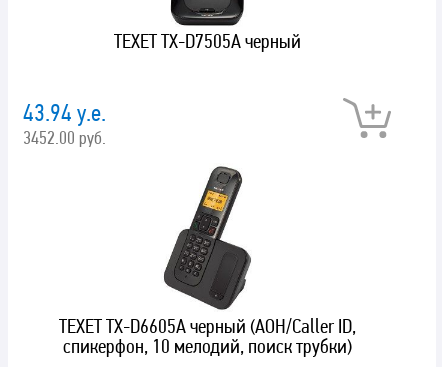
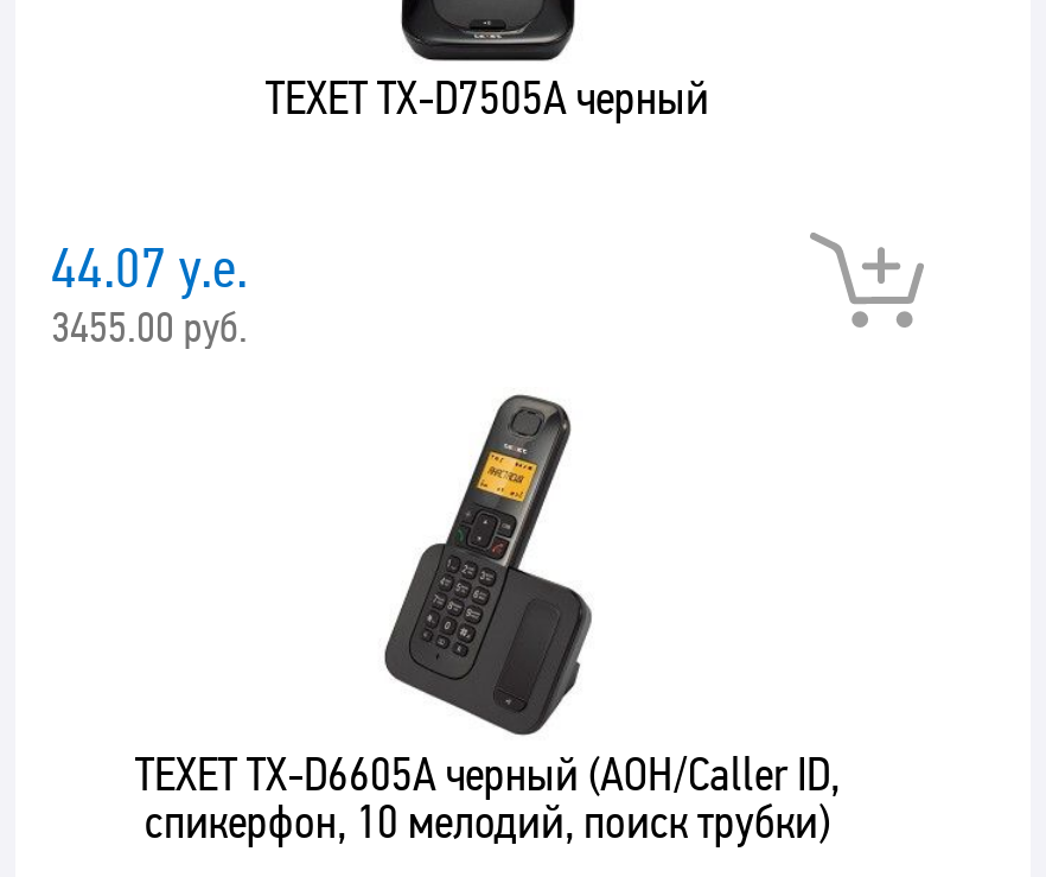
[23,99,106,127] 43.94 у.е. -> [51,235,248,301] 44.07 у.е.
[23,127,106,148] 3452.00 руб. -> [51,301,248,351] 3455.00 руб.

